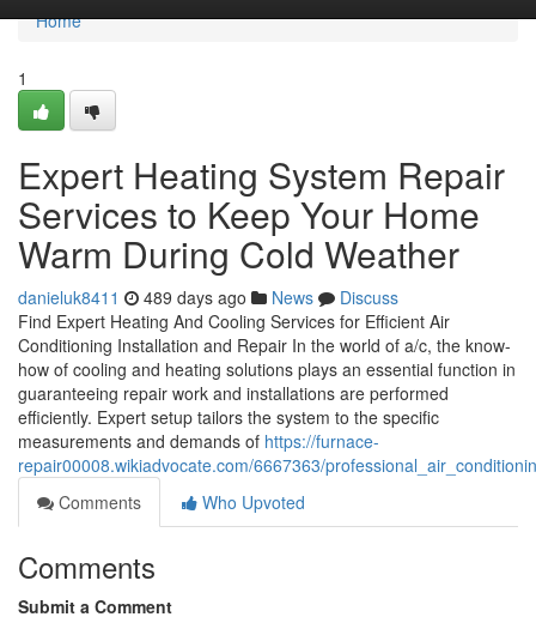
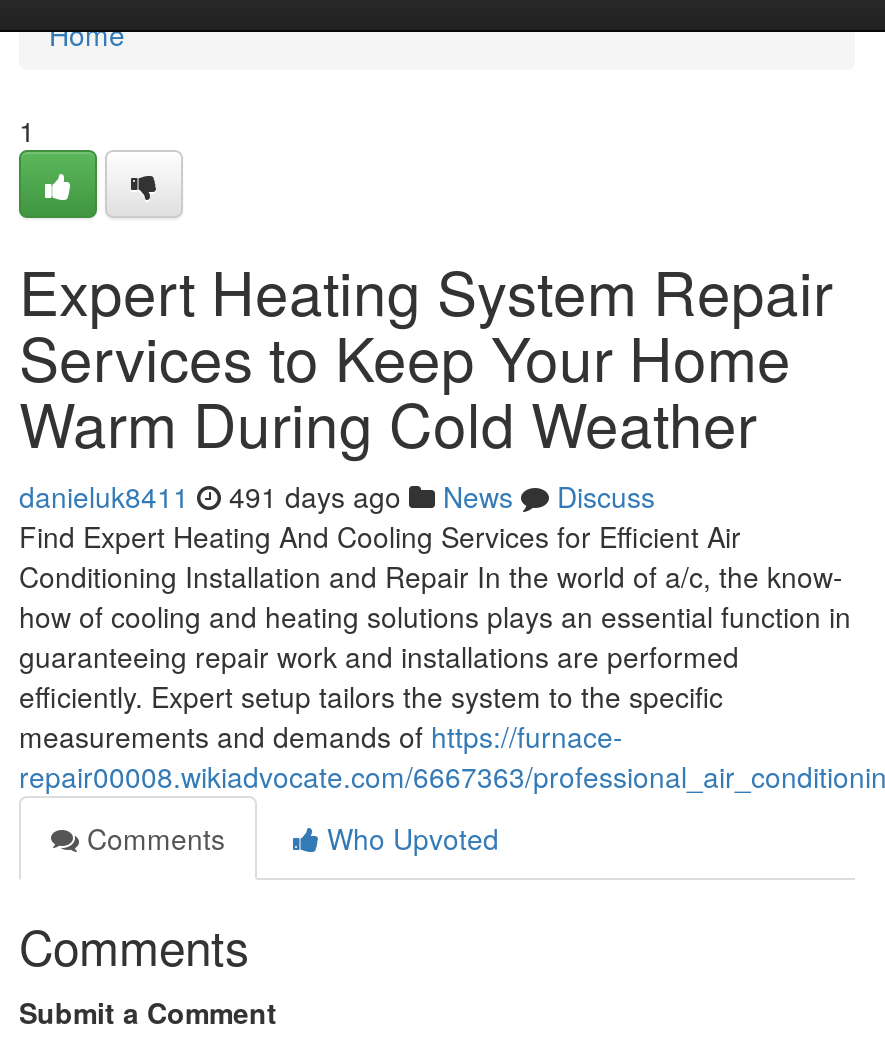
[18,285,398,309] danieluk8411 489 days ago News Discuss -> [19,476,655,516] danieluk8411 491 days ago News Discuss

